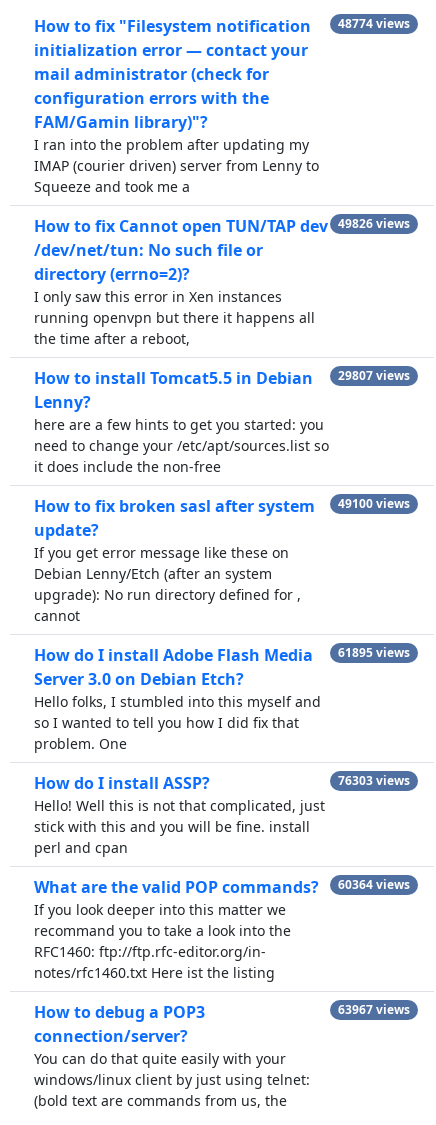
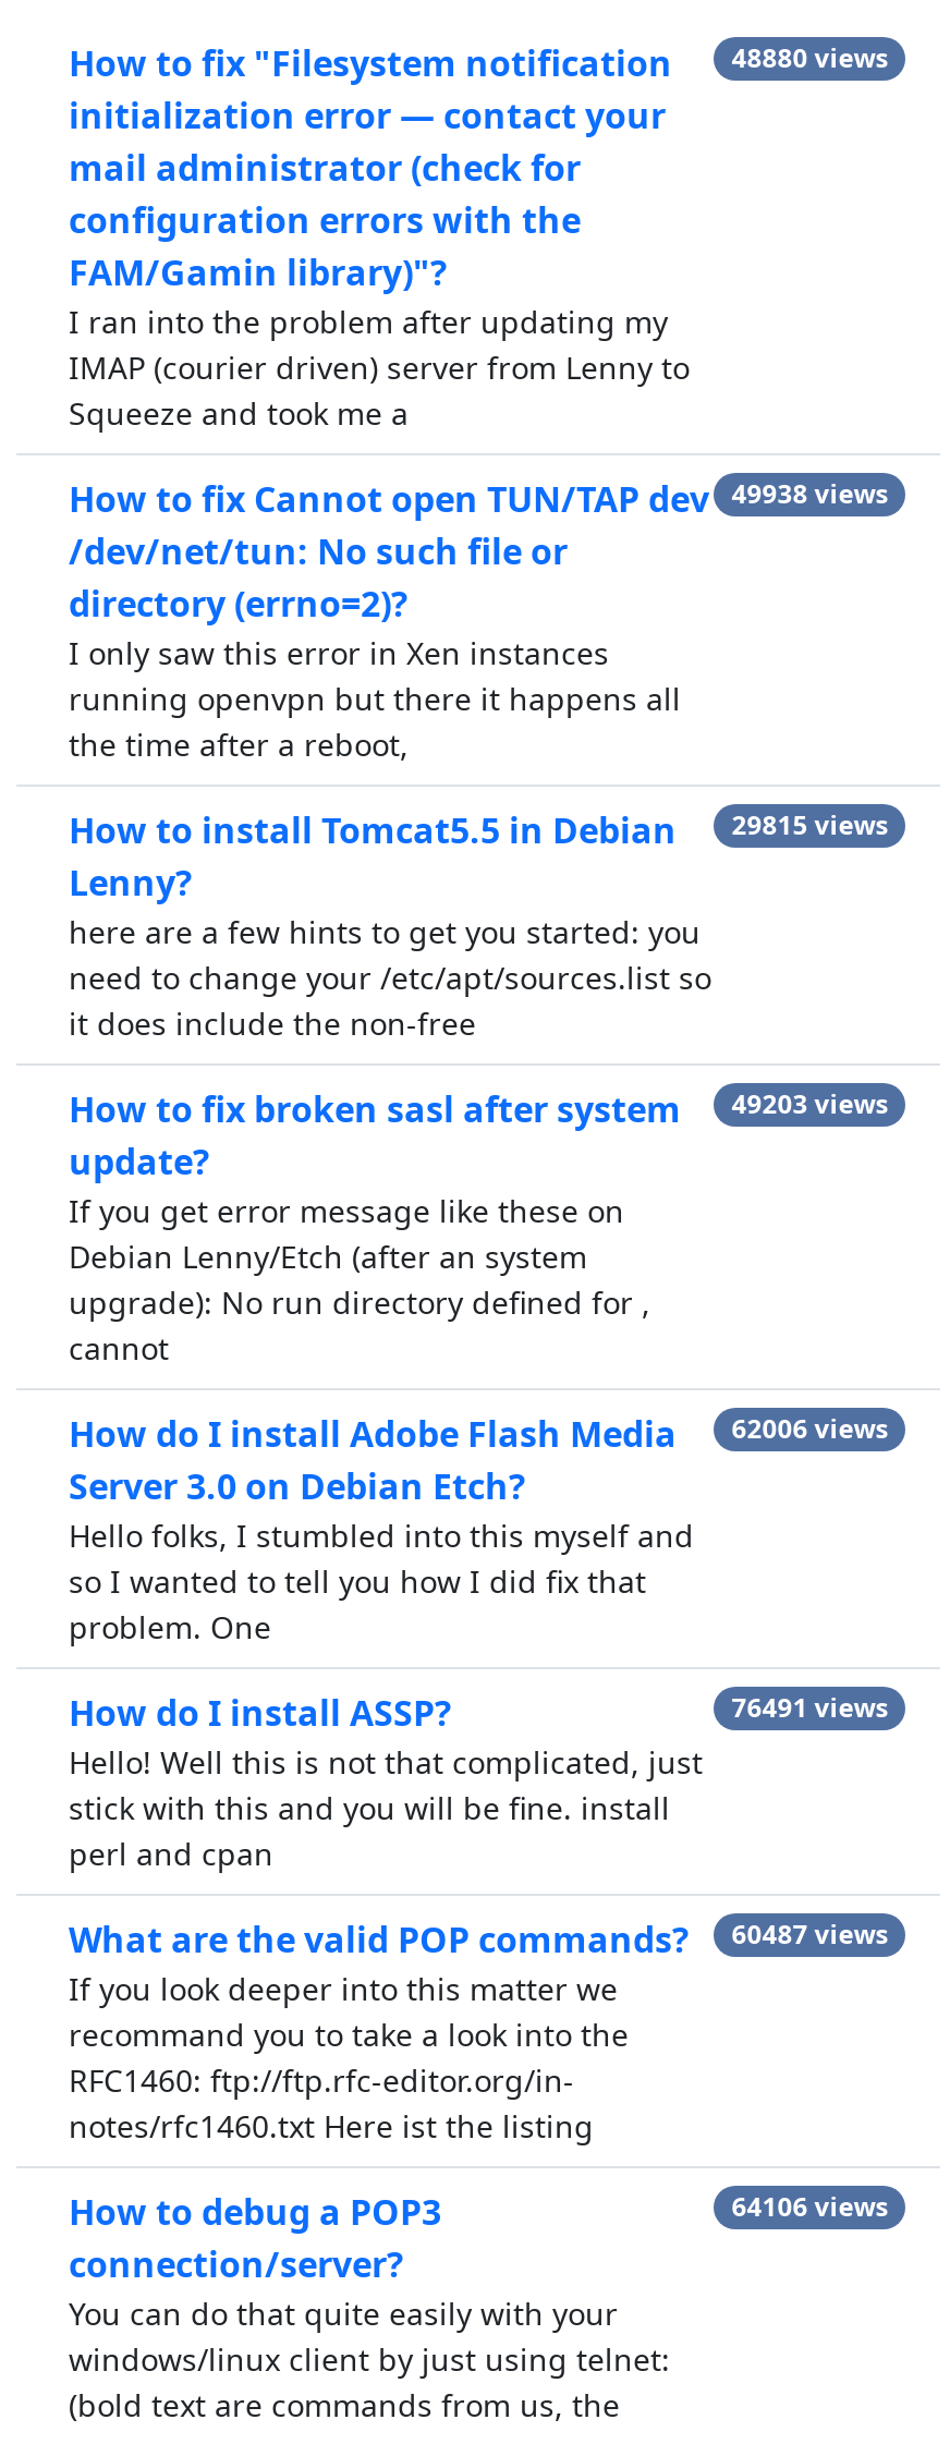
[34,15,410,37] How to fix "Filesystem notification 48774 views -> [69,39,888,87] How to fix "Filesystem notification 48880 views
[34,215,410,237] How to fix Cannot open TUN/TAP dev 49826 views -> [69,475,888,523] How to fix Cannot open TUN/TAP dev 49938 views
[34,367,410,389] How to install Tomcat5.5 in Debian 29807 views -> [69,806,888,854] How to install Tomcat5.5 in Debian 29815 views
[34,495,410,517] How to fix broken sasl after system 49100 views -> [69,1085,888,1133] How to fix broken sasl after system 49203 views
[34,644,410,666] How do I install Adobe Flash Media 61895 views -> [69,1410,888,1458] How do I install Adobe Flash Media 62006 views
[338,772,410,789] 76303 views -> [731,1689,888,1726] 76491 views
[34,876,410,898] What are the valid POP commands? 60364 views -> [69,1916,888,1963] What are the valid POP commands? 60487 views
[338,1001,410,1018] 63967 views -> [731,2188,888,2225] 64106 views

